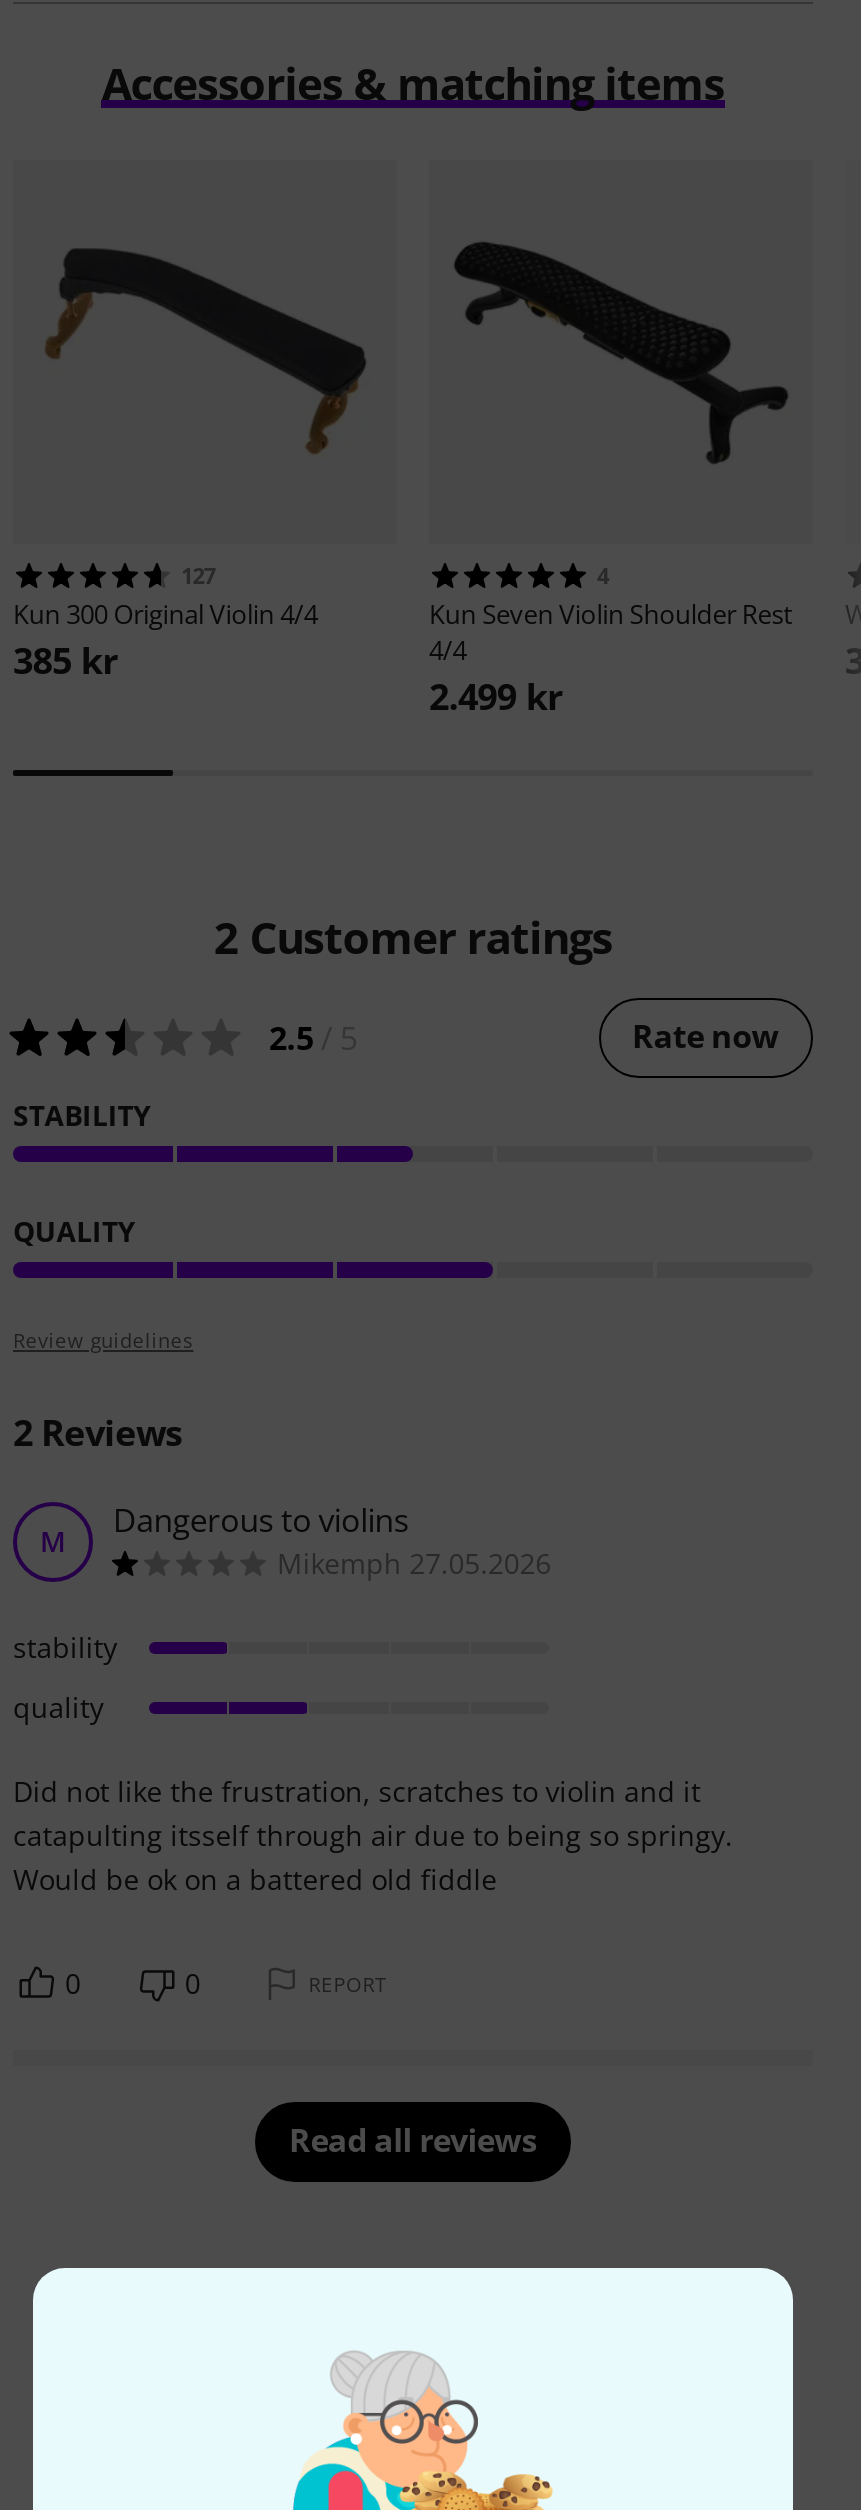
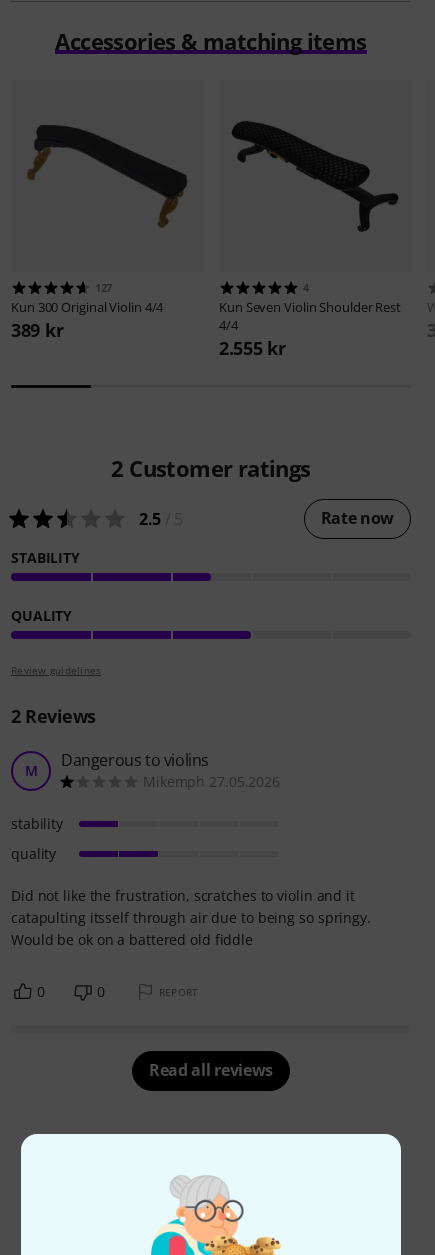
[13,637,118,685] 385 kr -> [11,318,63,342] 389 kr
[429,673,563,721] 2.499 kr -> [219,336,286,360] 2.555 kr

